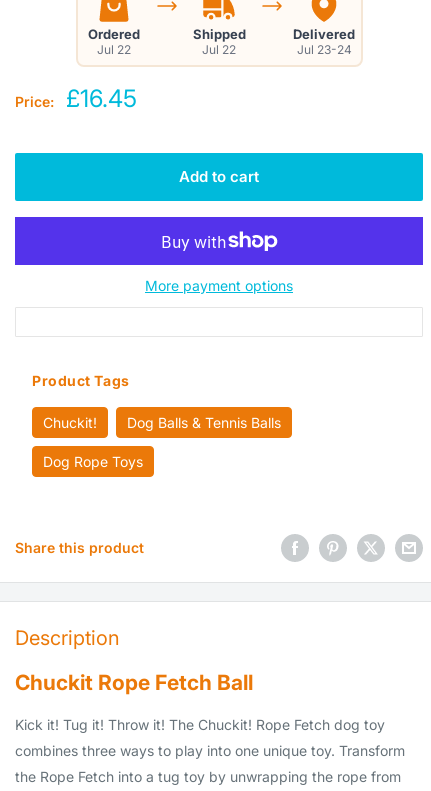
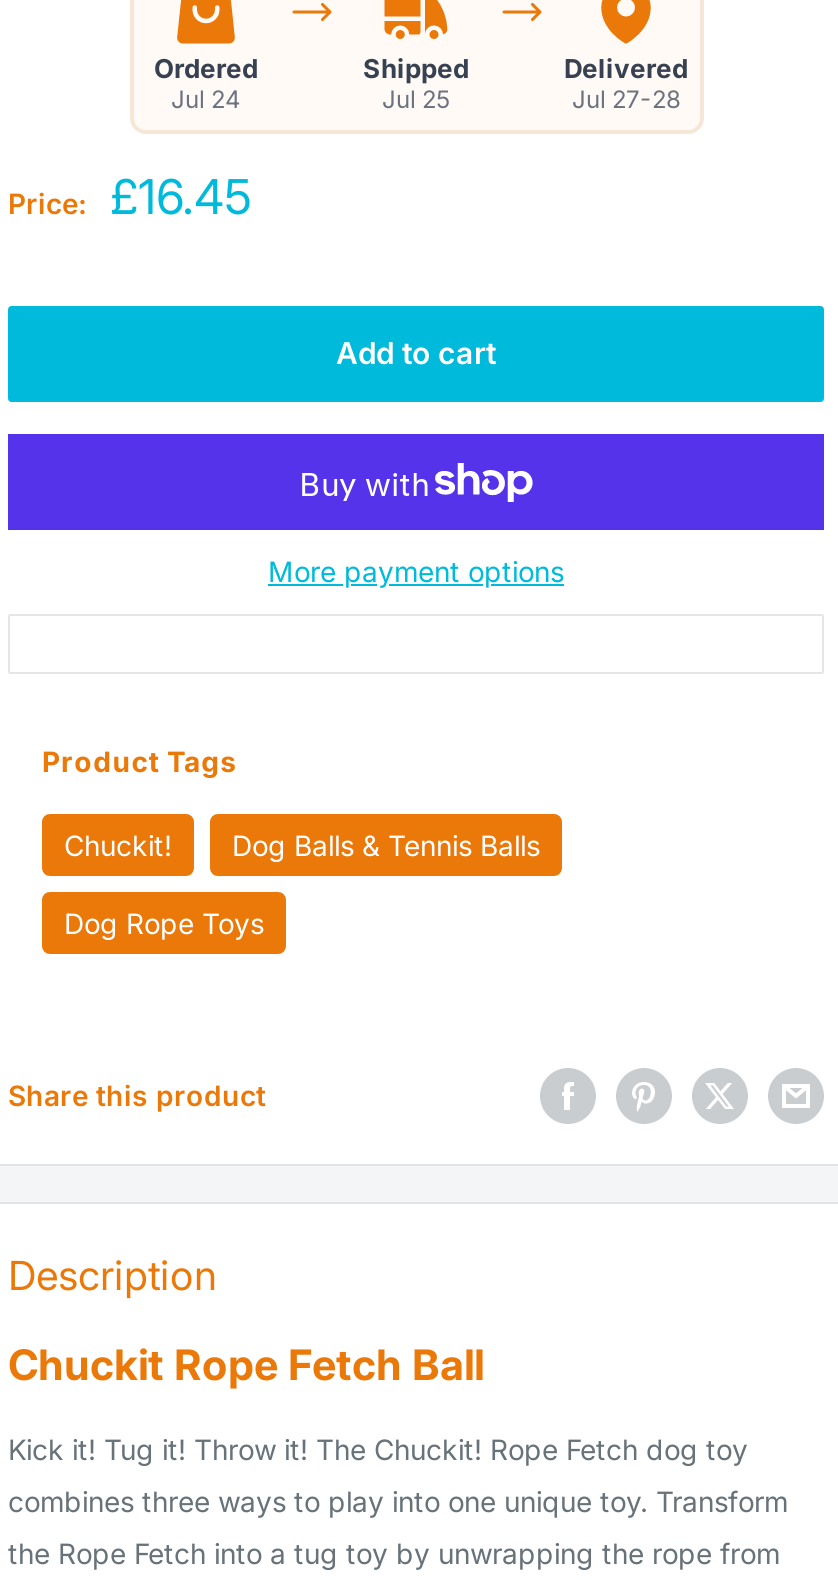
[97,42,131,57] Jul 22 -> [171,84,241,114] Jul 24
[202,42,236,57] Jul 22 -> [382,84,450,114] Jul 25
[296,42,351,57] Jul 23-24 -> [572,84,680,114] Jul 27-28

